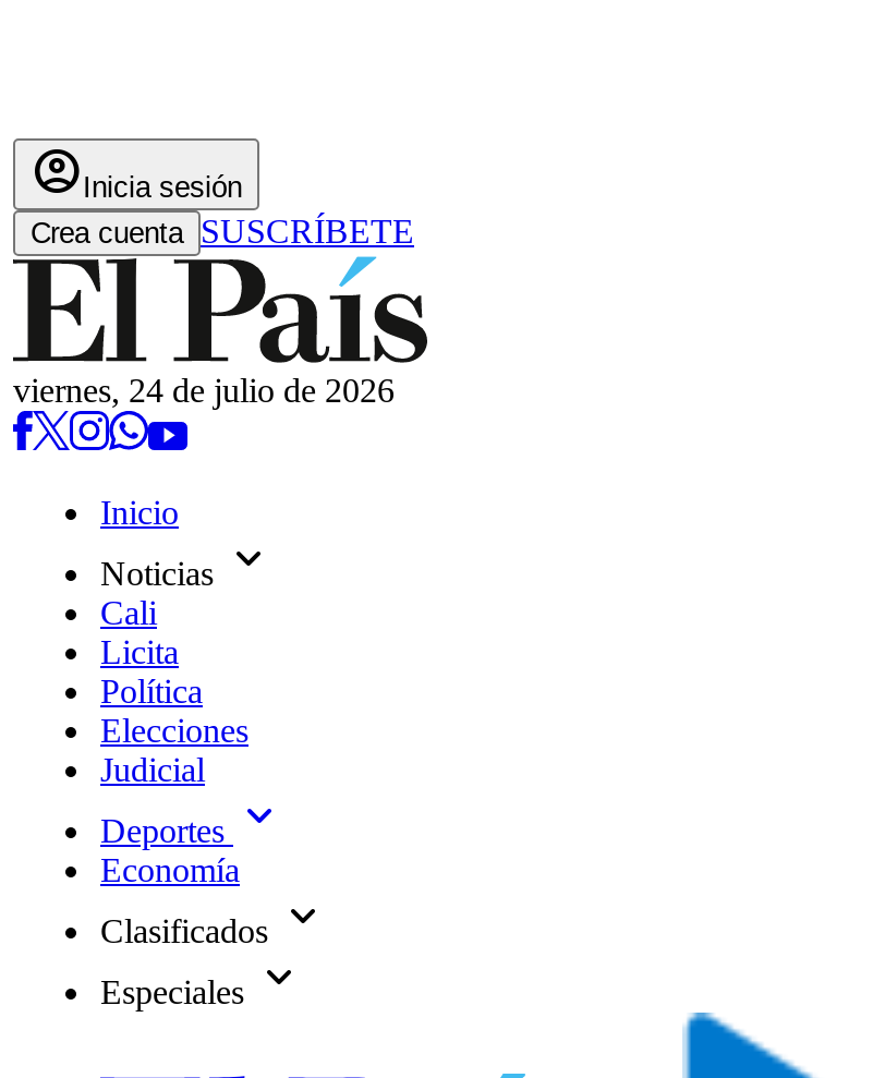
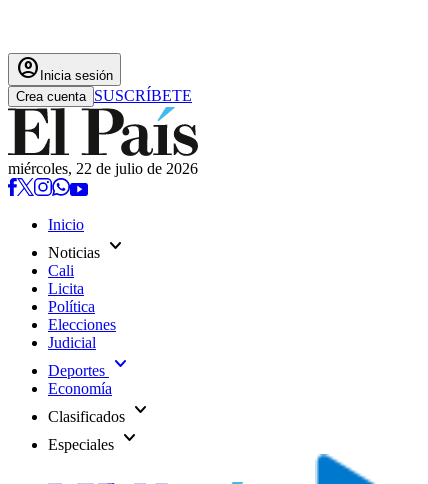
[13,372,395,409] viernes, 24 de julio de 2026 -> [8,160,198,177] miércoles, 22 de julio de 2026

